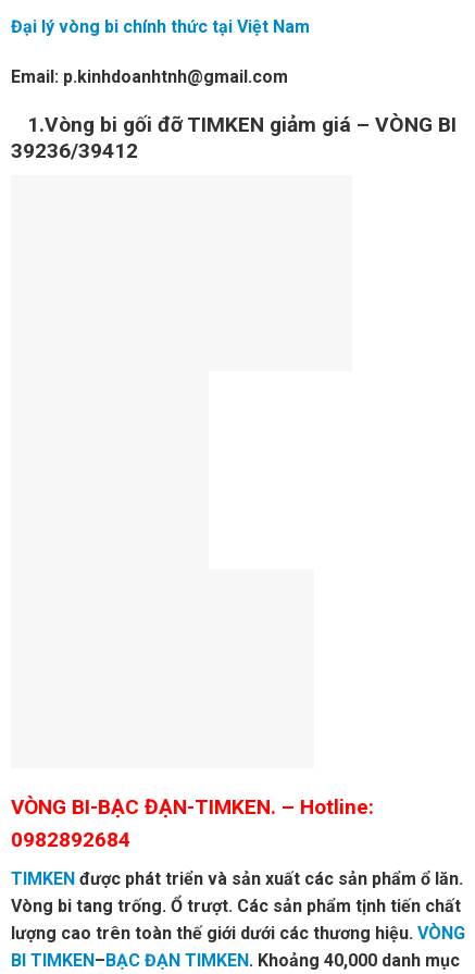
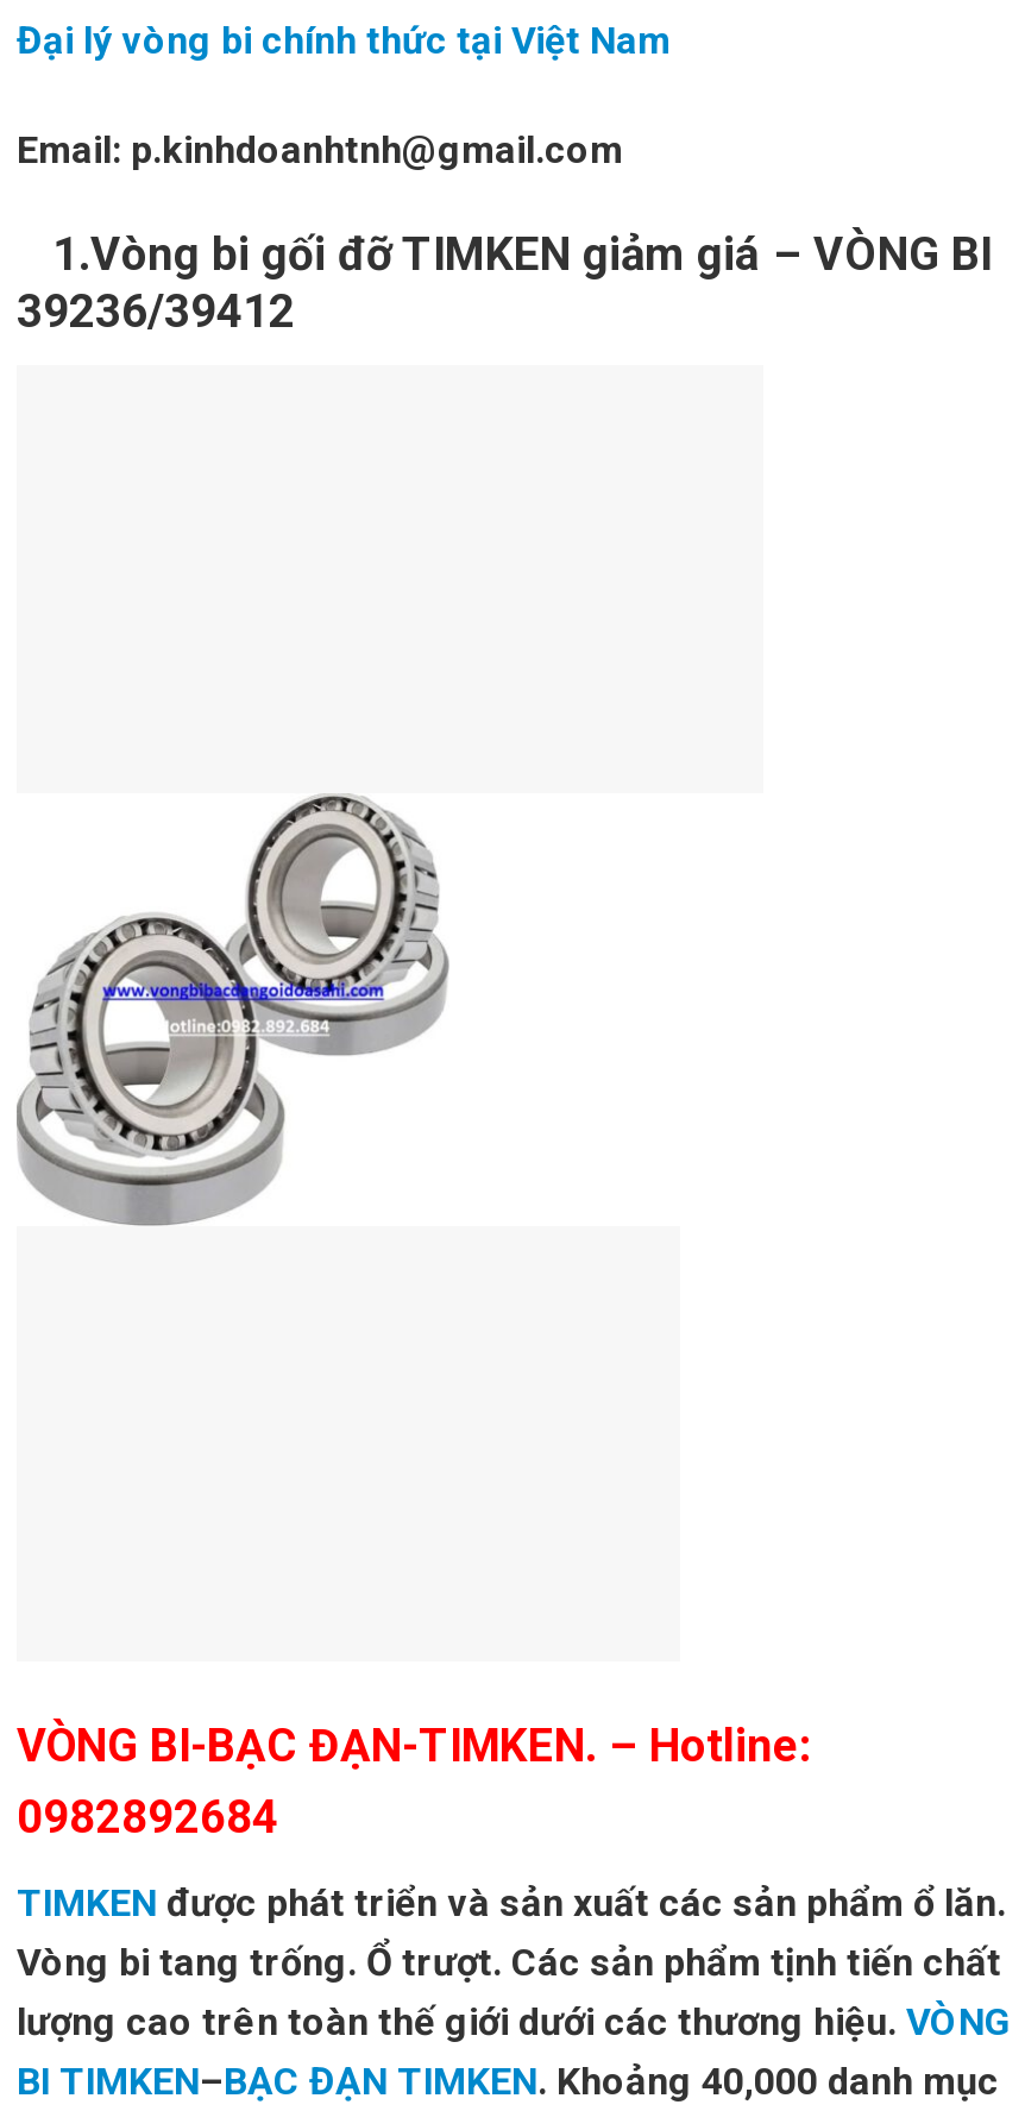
none -> [14,793,449,1229] [image]

